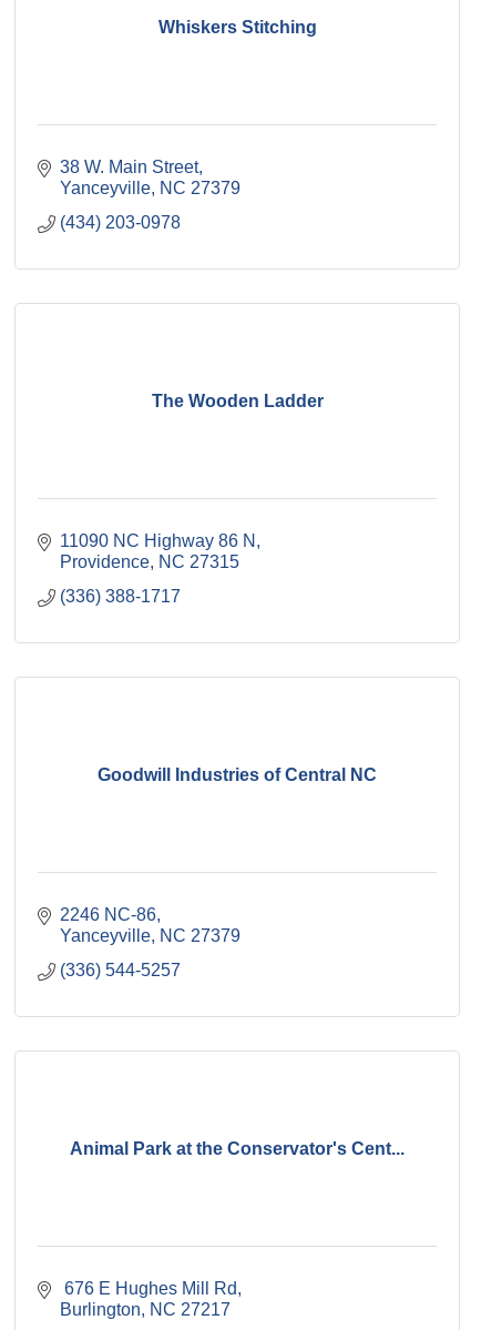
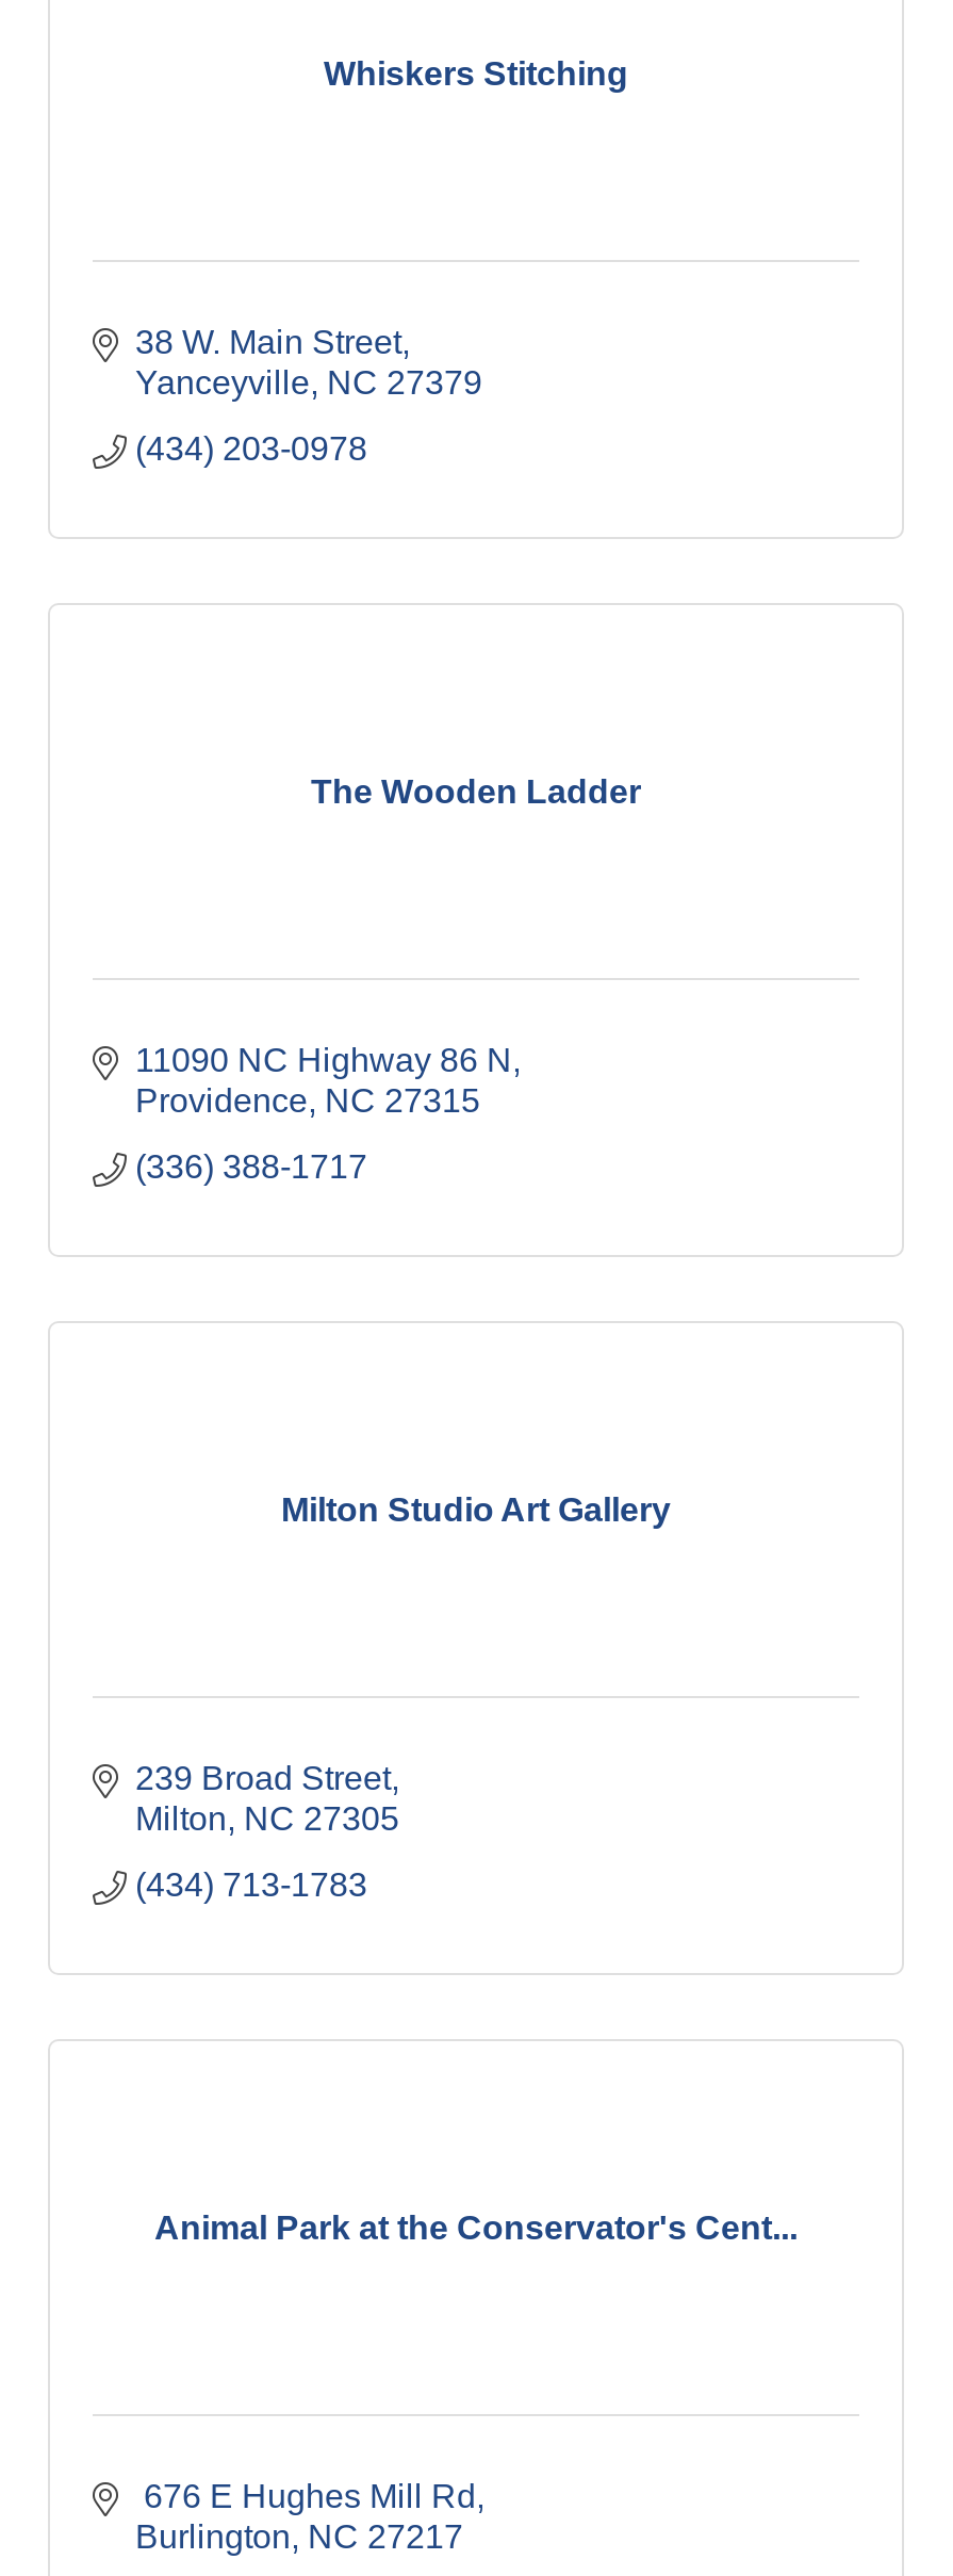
[98,765,377,784] Goodwill Industries of Central NC -> [281,1490,671,1527] Milton Studio Art Gallery
[60,905,240,945] 2246 NC-86 | Yanceyville NC 27379 -> [135,1760,399,1837] 239 Broad Street | Milton NC 27305
[60,961,181,979] (336) 544-5257 -> [135,1866,367,1903] (434) 713-1783

